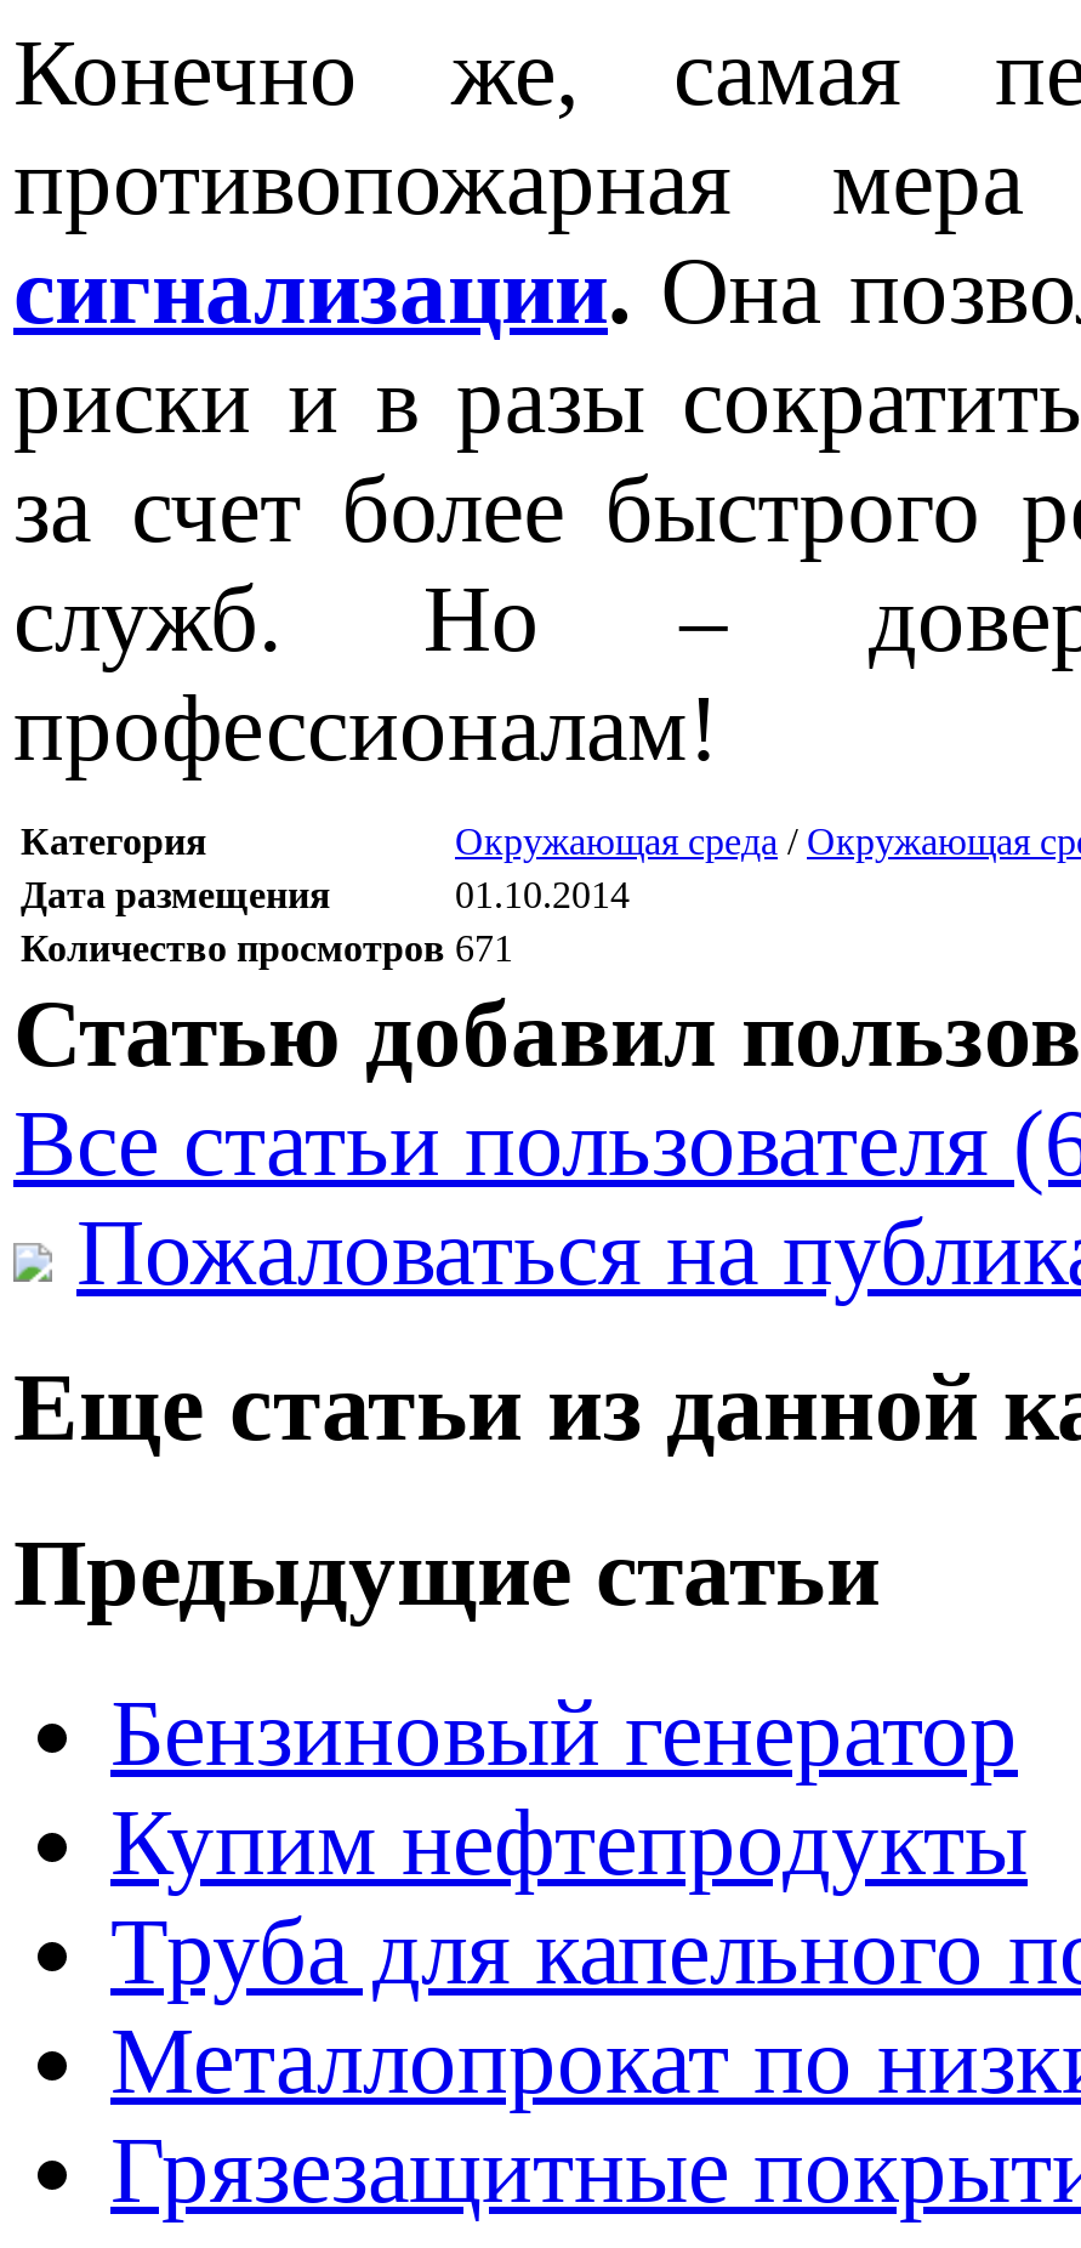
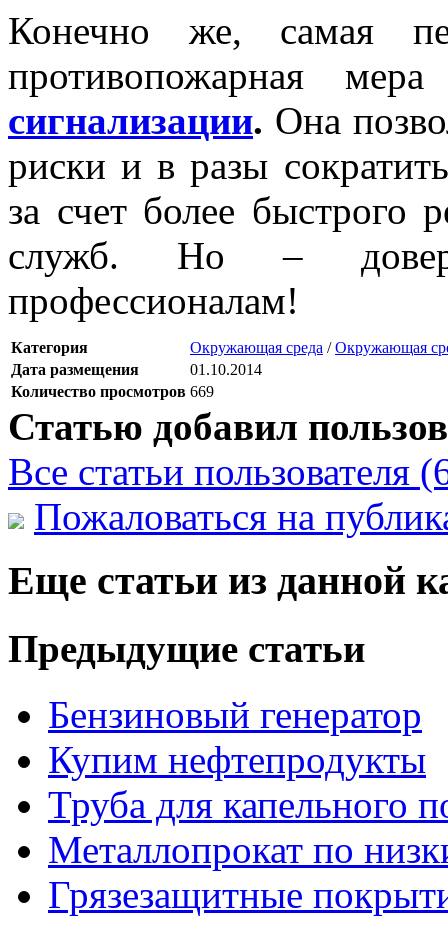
[21,928,513,969] Количество просмотров 671 -> [11,383,214,400] Количество просмотров 669

